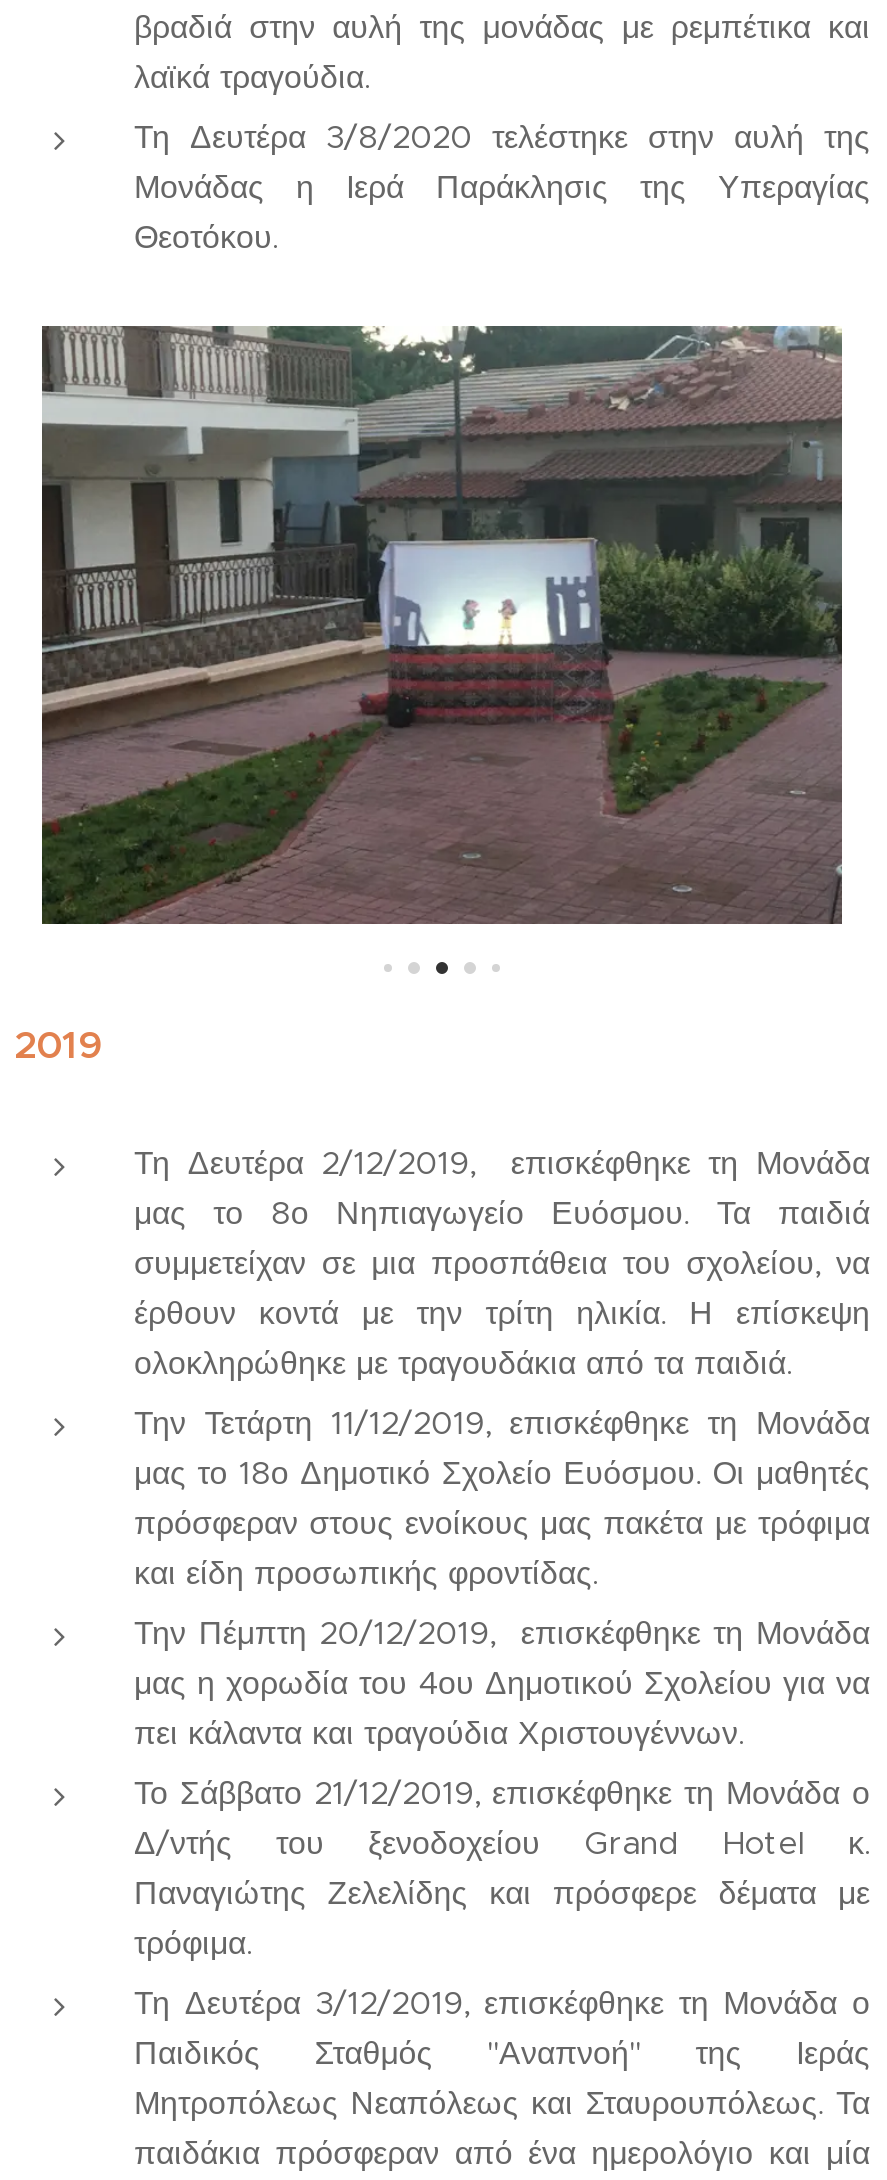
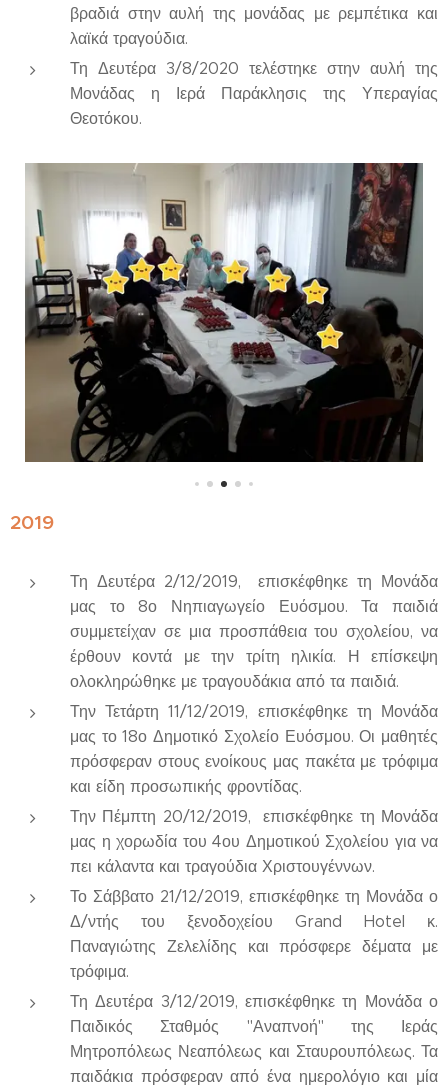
[40,324,844,926] [image] -> [24,162,424,463] [image]

